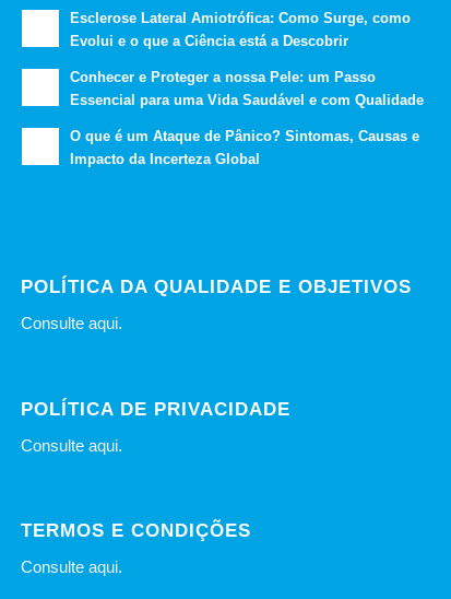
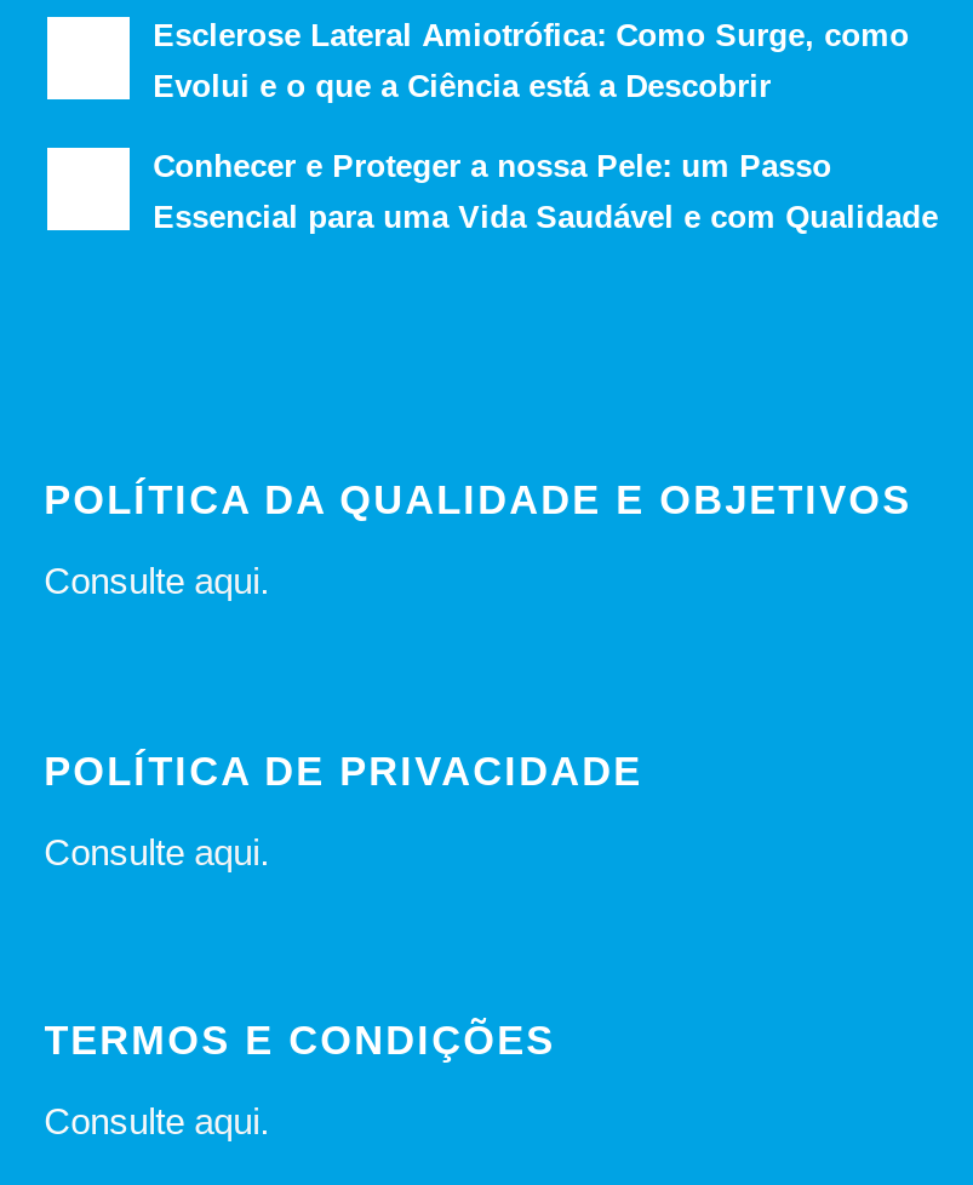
[69,128,419,168] O que é um Ataque de Pânico? Sintomas, Causas e | Impacto da Incerteza Global -> none

